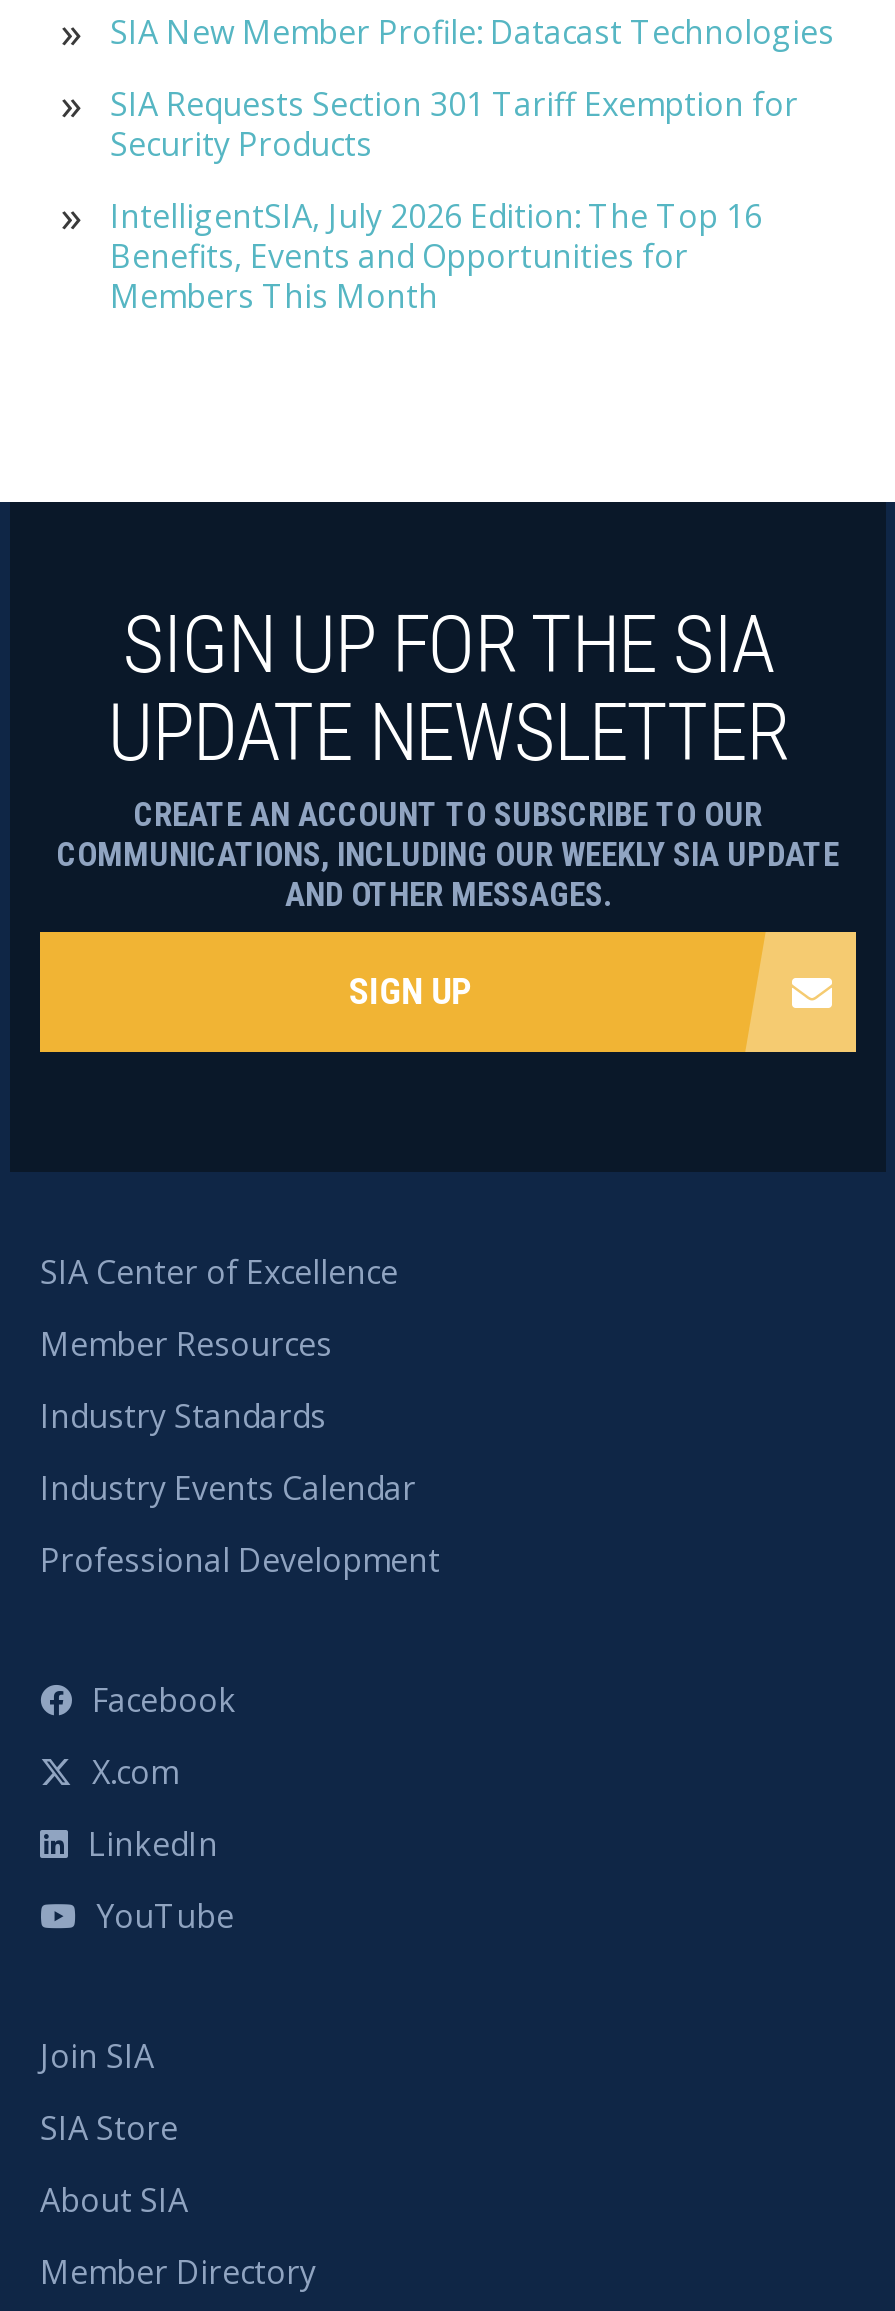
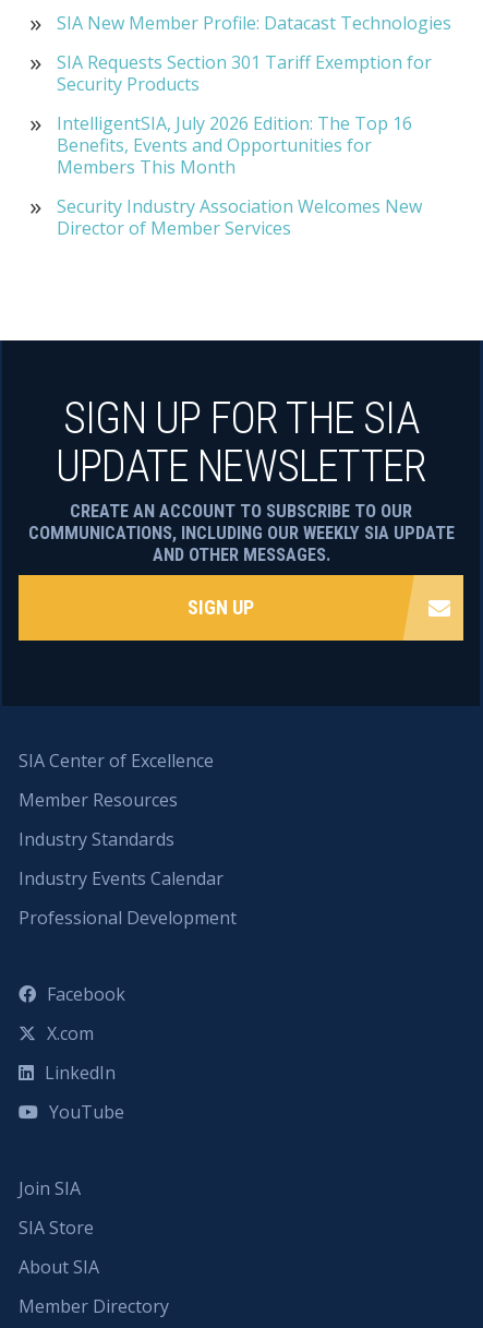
none -> [57,194,422,240] Security Industry Association Welcomes New | Director of Member Services

